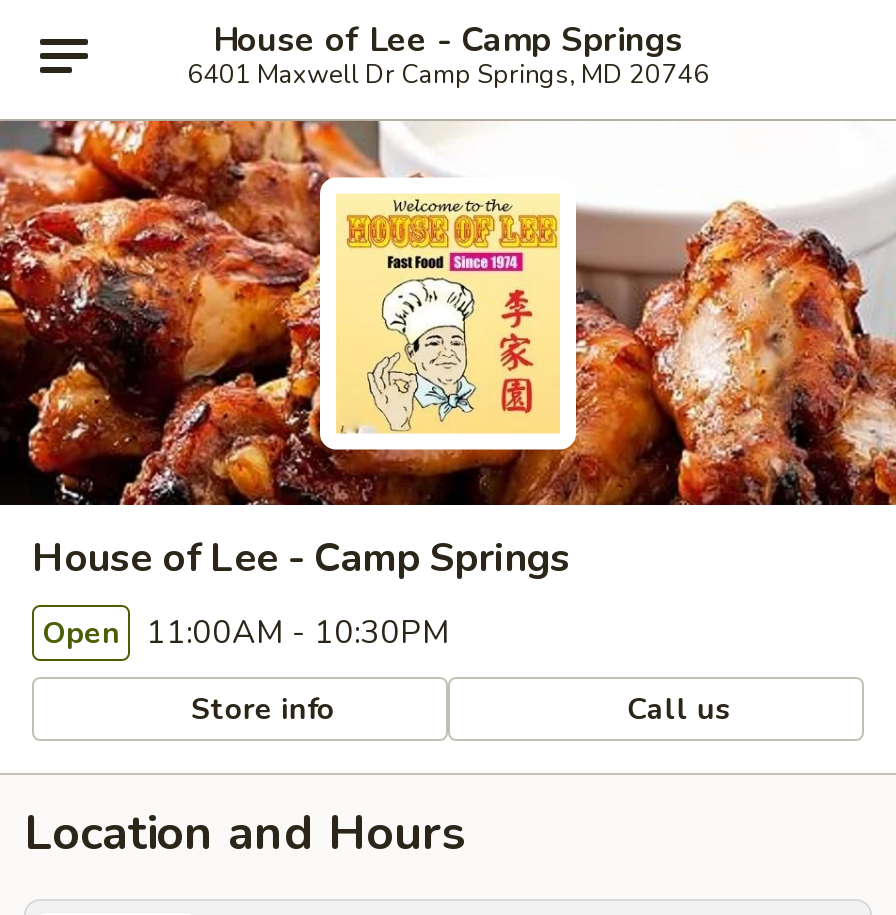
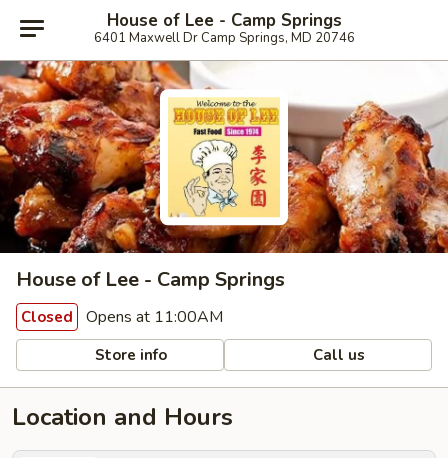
[42,611,450,655] Open 11:00AM - 10:30PM -> [21,306,223,328] Closed Opens at 11:00AM

